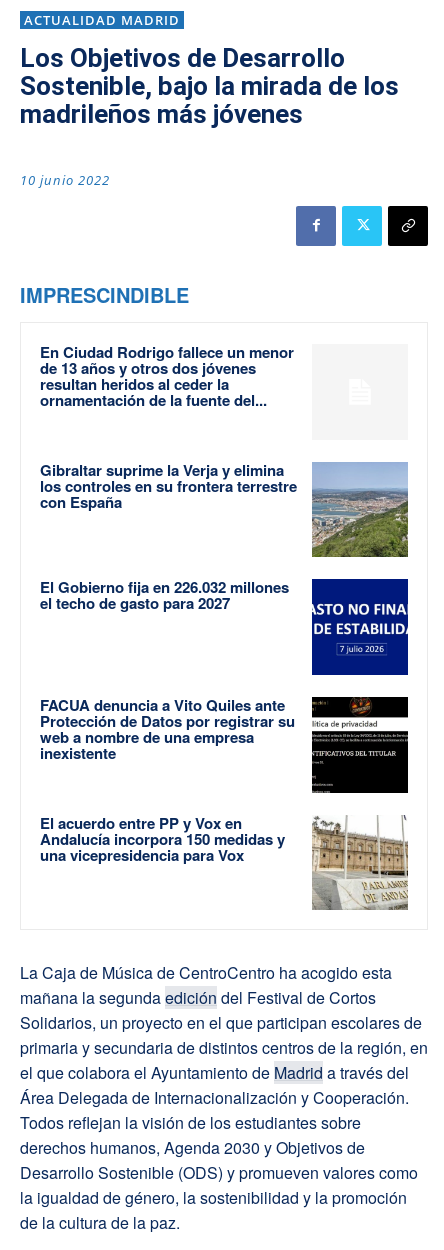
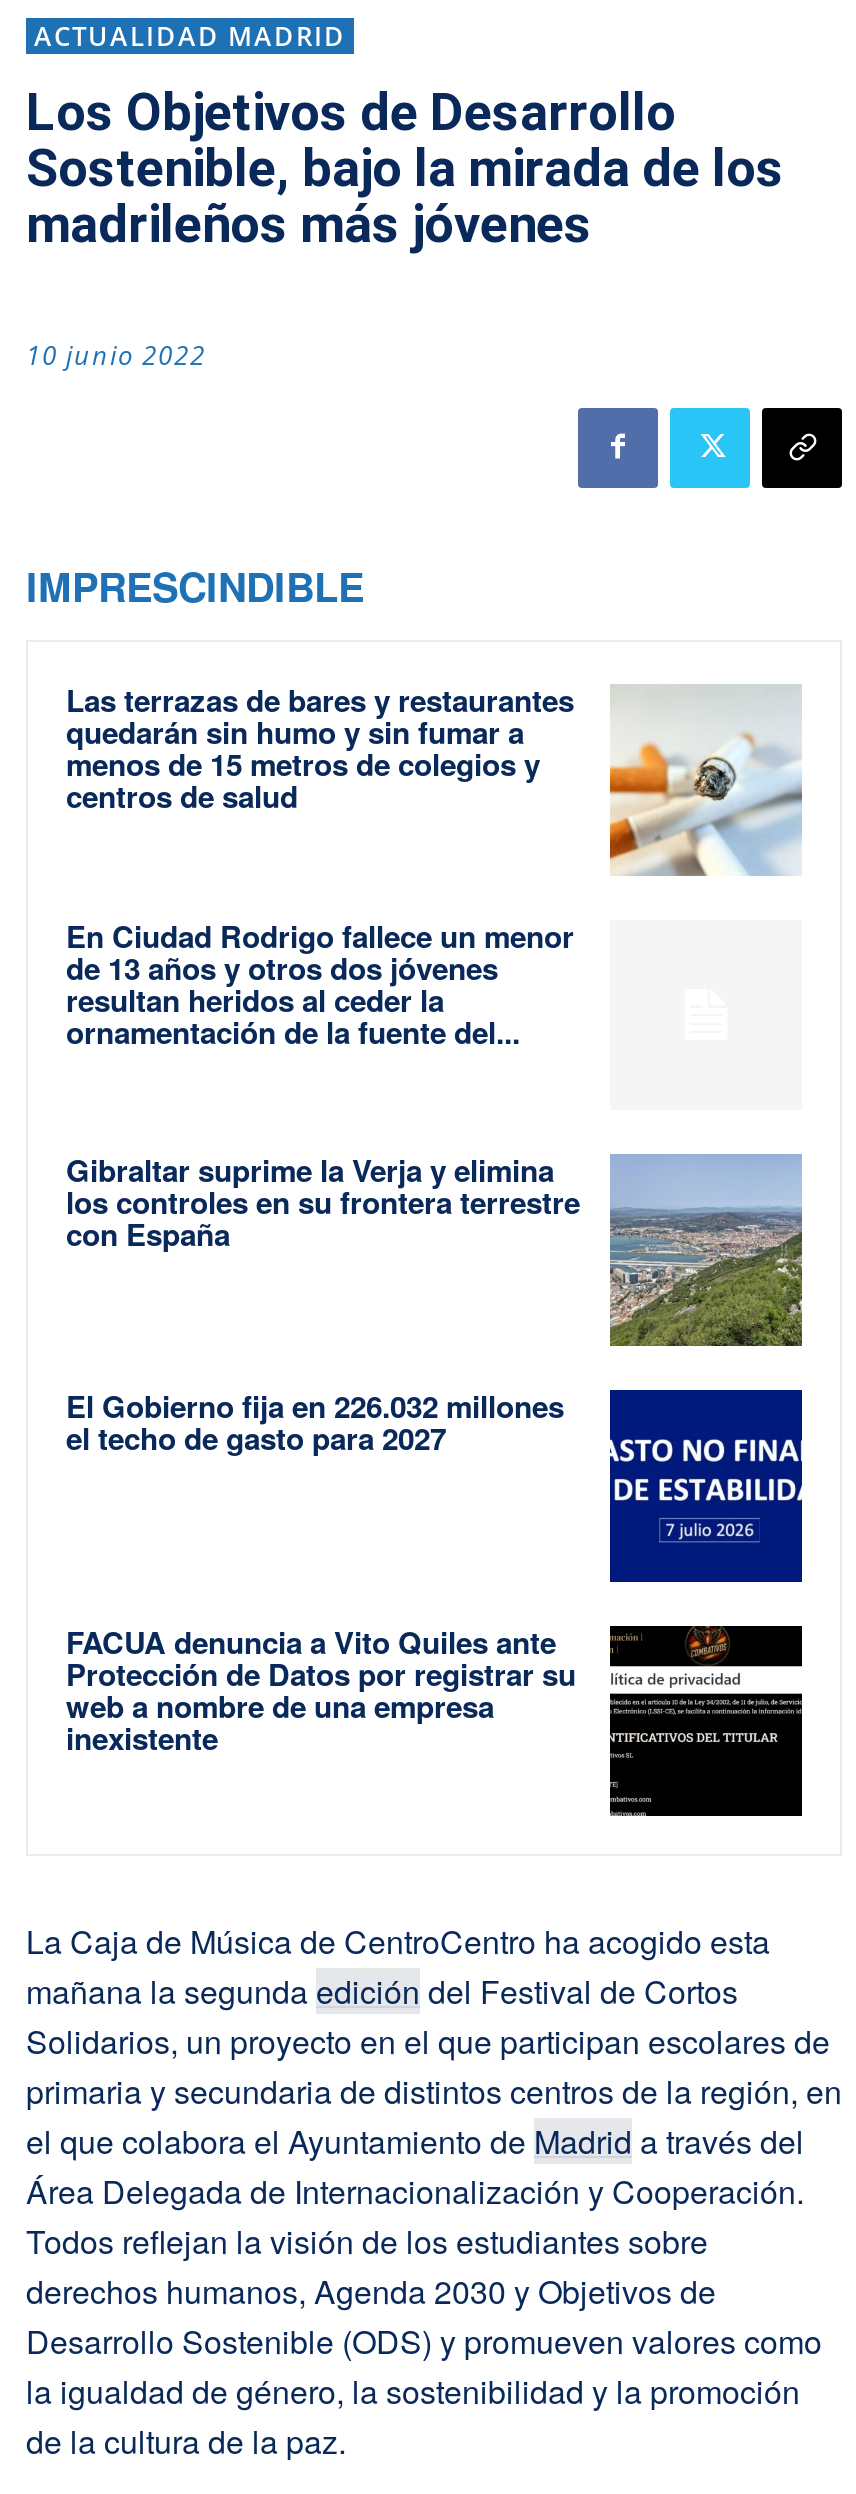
none -> [66,678,804,878] [image] | Las terrazas de bares y restaurantes | quedarán sin humo y sin fumar a | menos de 15 metros de colegios y | centros de salud
moved [40,341,410,764] -> [66,913,806,1759]: [image] | En Ciudad Rodrigo fallece un menor | de 13 años y otros dos jóvenes | ... | web a nombre de una empresa | inexistente
[40,811,409,911] [image] | El acuerdo entre PP y Vox en | Andalucía incorpora 150 medidas y | una vicepresidencia para Vox -> none

